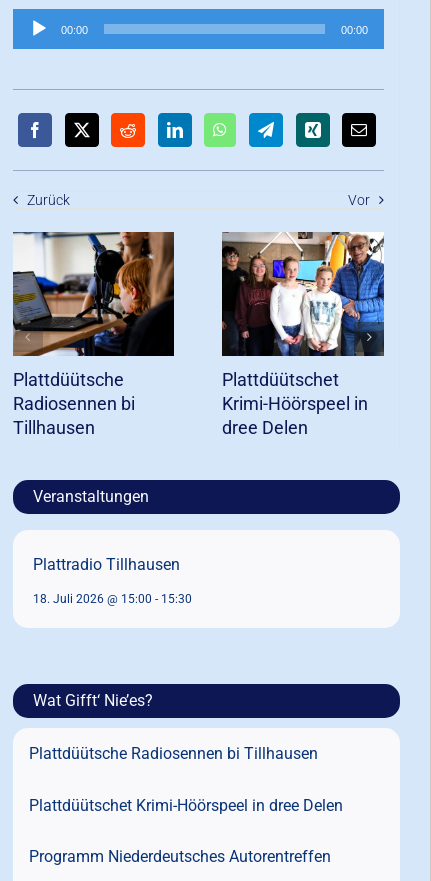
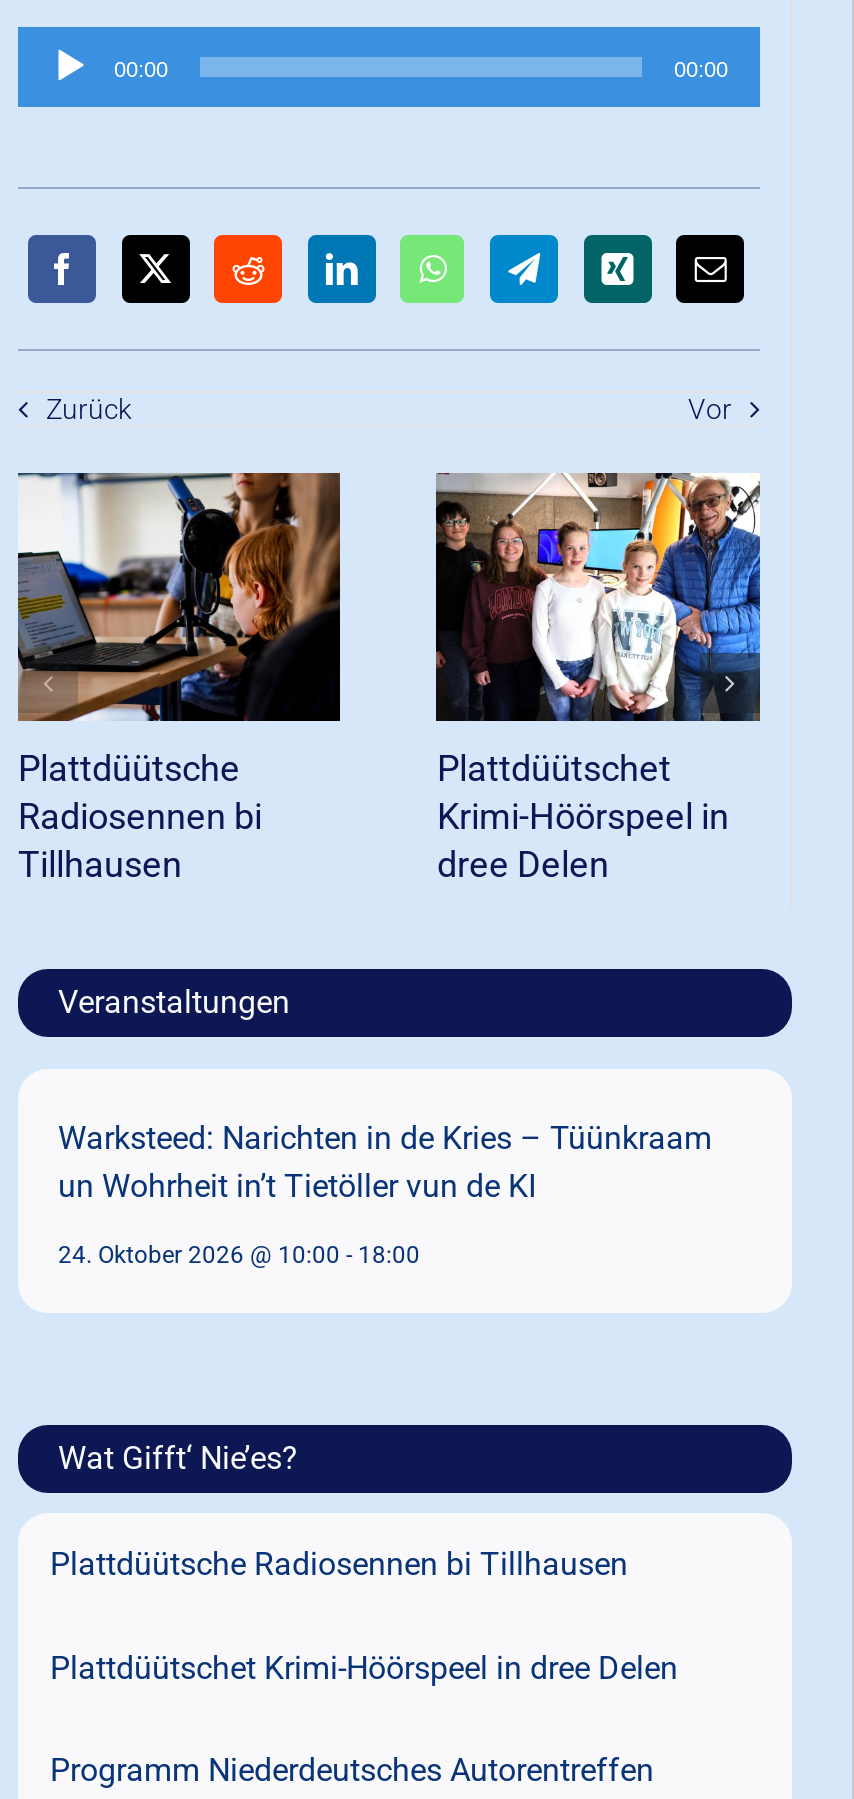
[33,555,180,574] Plattradio Tillhausen -> [58,1119,712,1205] Warksteed: Narichten in de Kries – Tüünkraam | un Wohrheit in’t Tietöller vun de KI
[33,592,192,606] 18. Juli 2026 @ 15:00 - 15:30 -> [58,1241,420,1269] 24. Oktober 2026 @ 10:00 - 18:00

